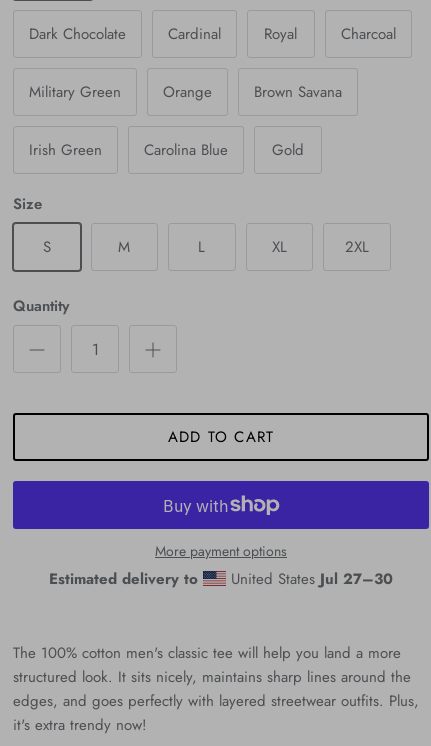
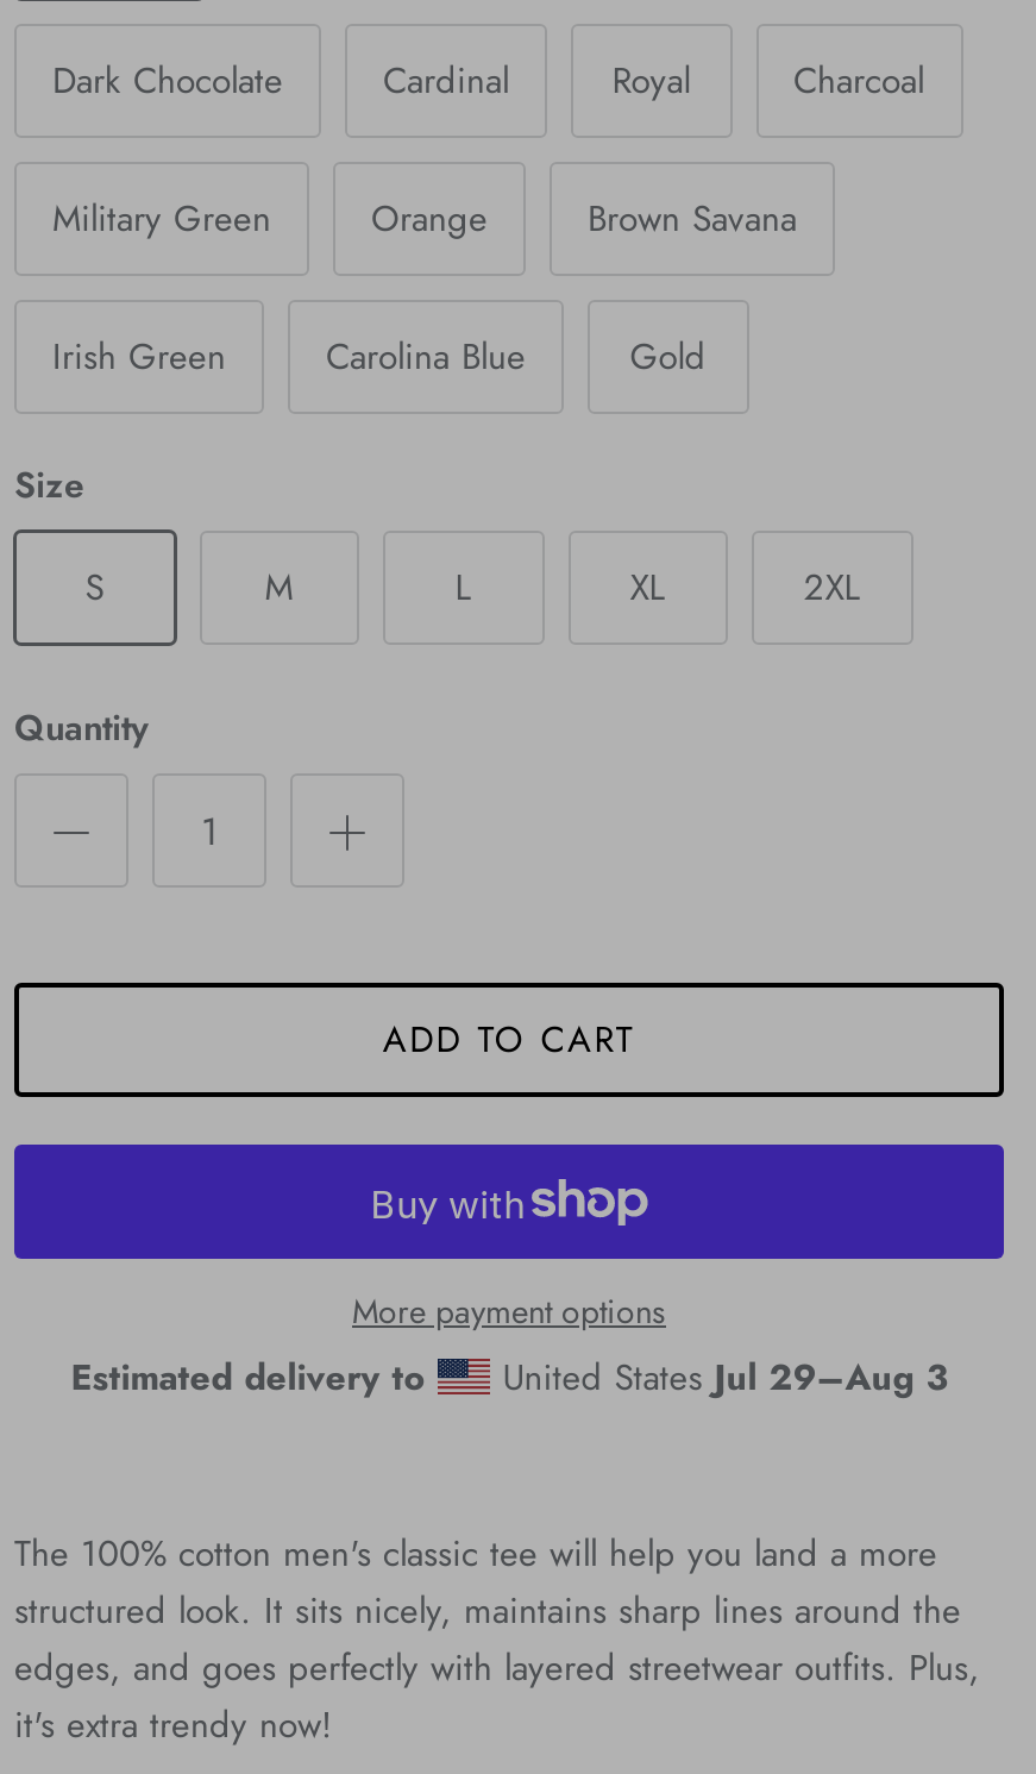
[226,568,393,590] United States Jul 27–30 -> [491,1352,947,1404] United States Jul 29–Aug 3

